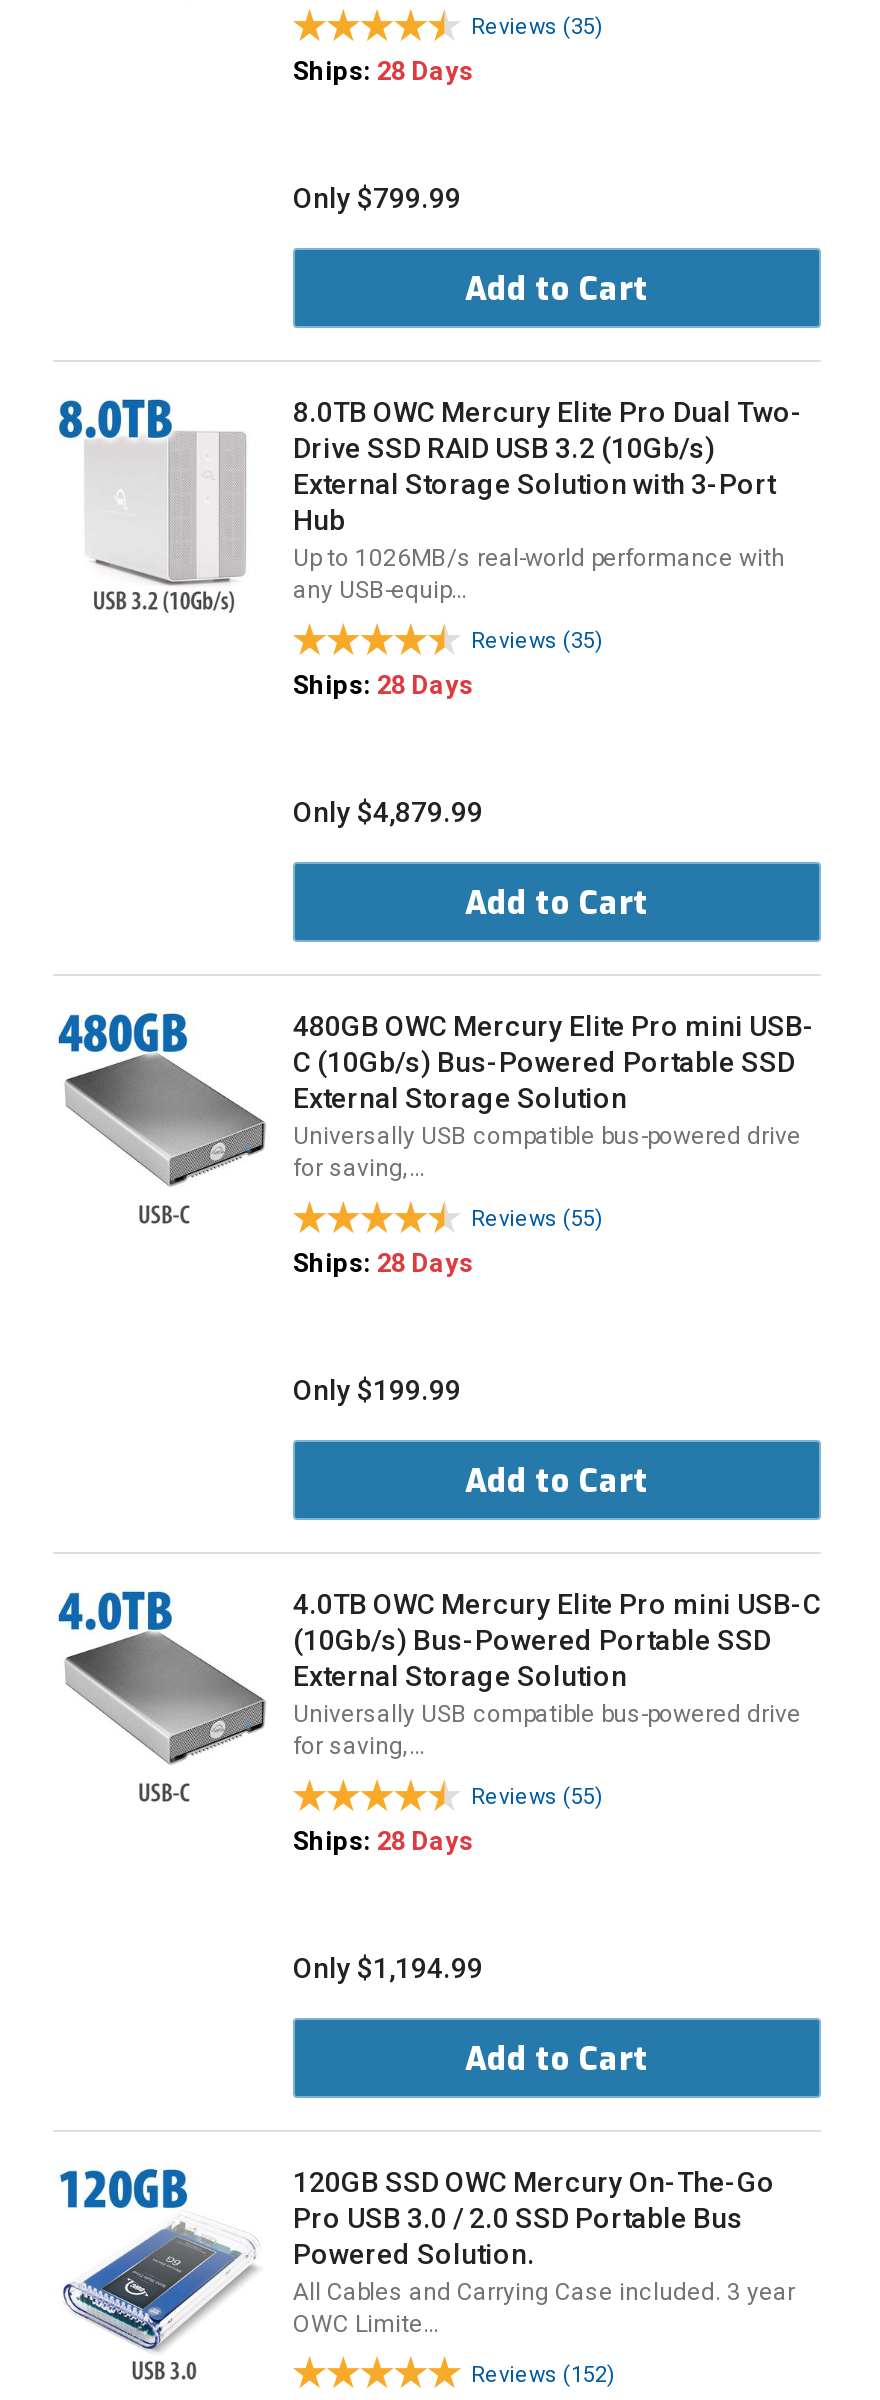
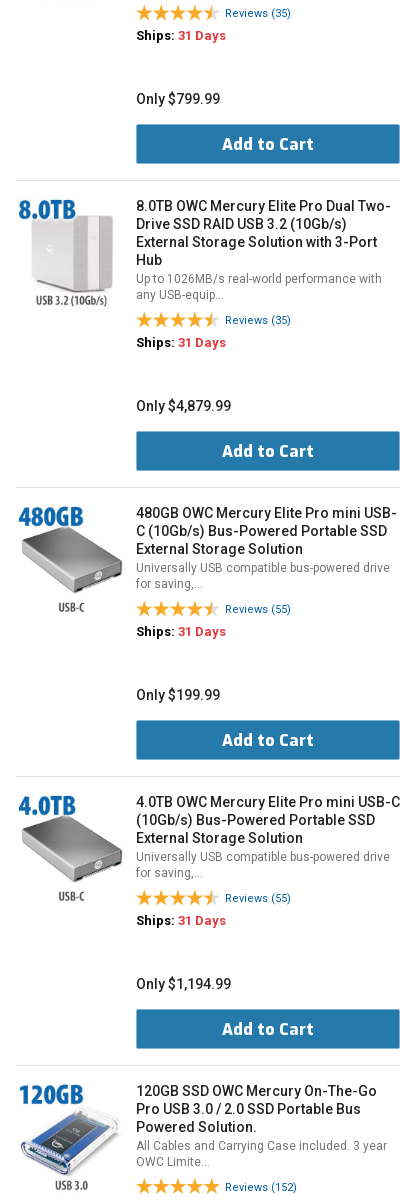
[293,56,473,86] Ships: 28 Days -> [136,28,226,43] Ships: 31 Days
[293,670,473,700] Ships: 28 Days -> [136,335,226,350] Ships: 31 Days
[293,1248,473,1278] Ships: 28 Days -> [136,624,226,639] Ships: 31 Days
[293,1826,473,1856] Ships: 28 Days -> [136,913,226,928] Ships: 31 Days

